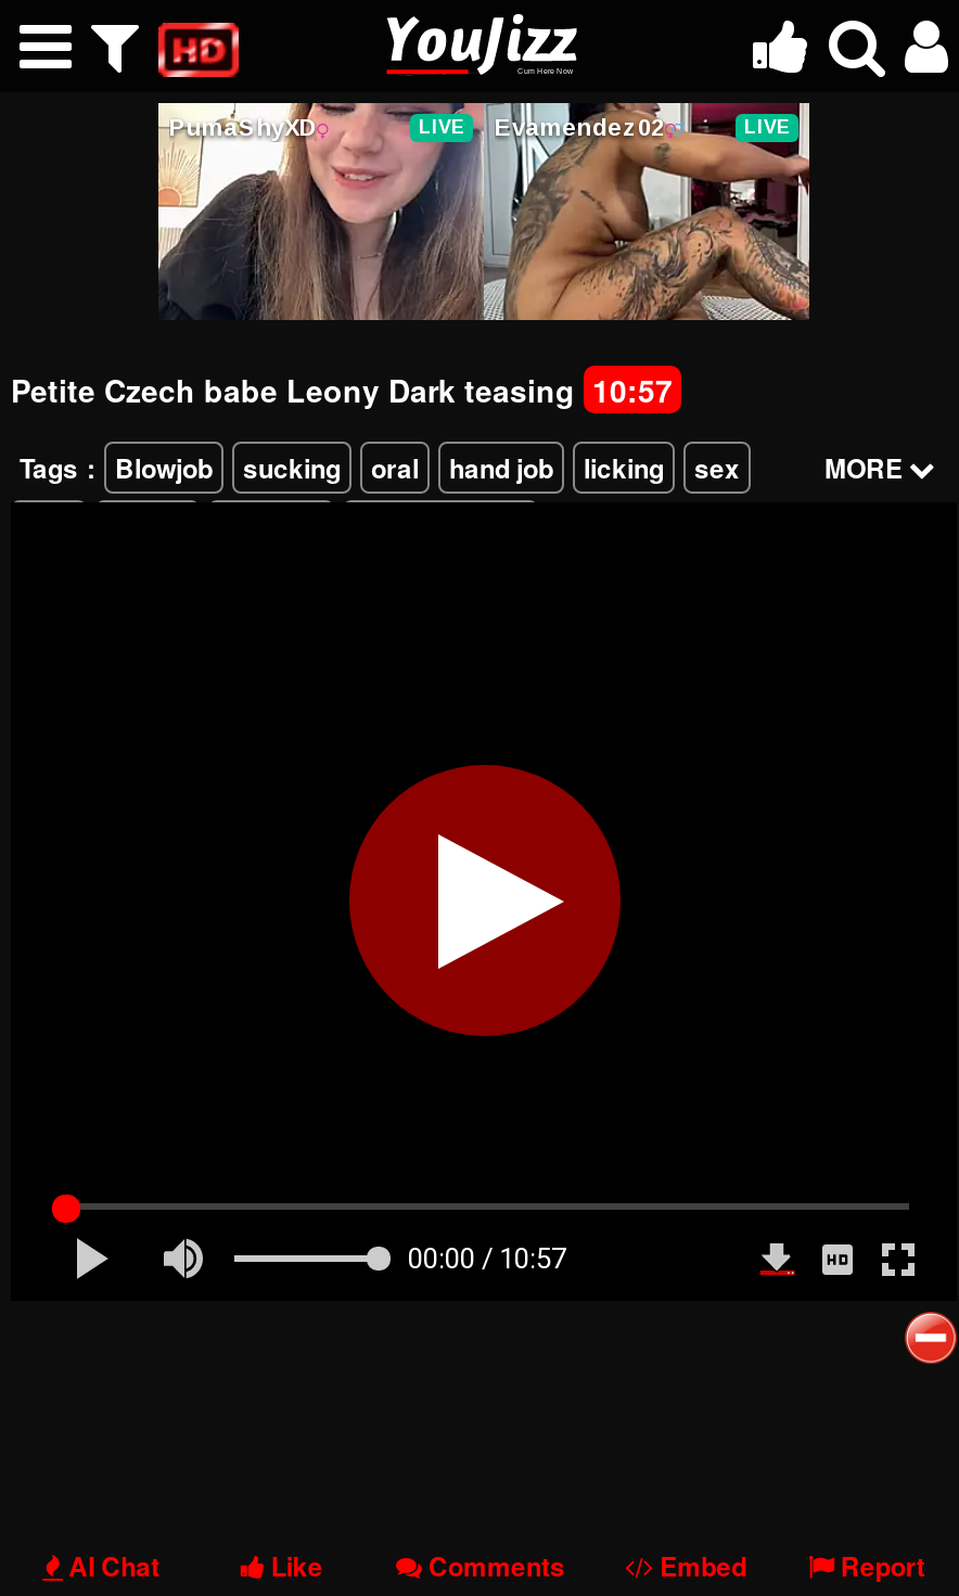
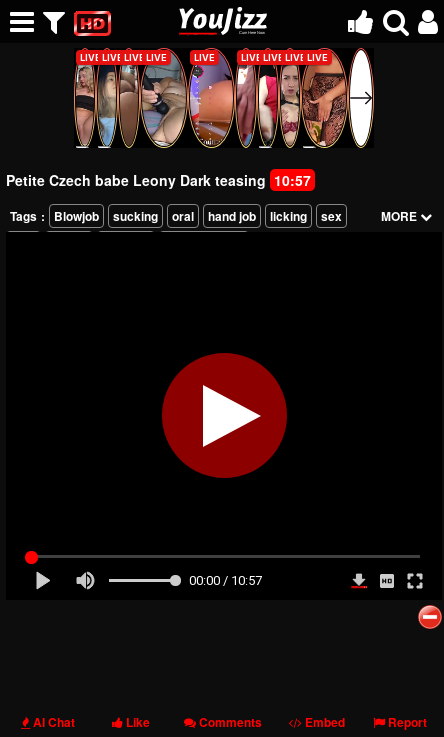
[156,101,811,322] [image] -> [73,47,375,149] [image]

